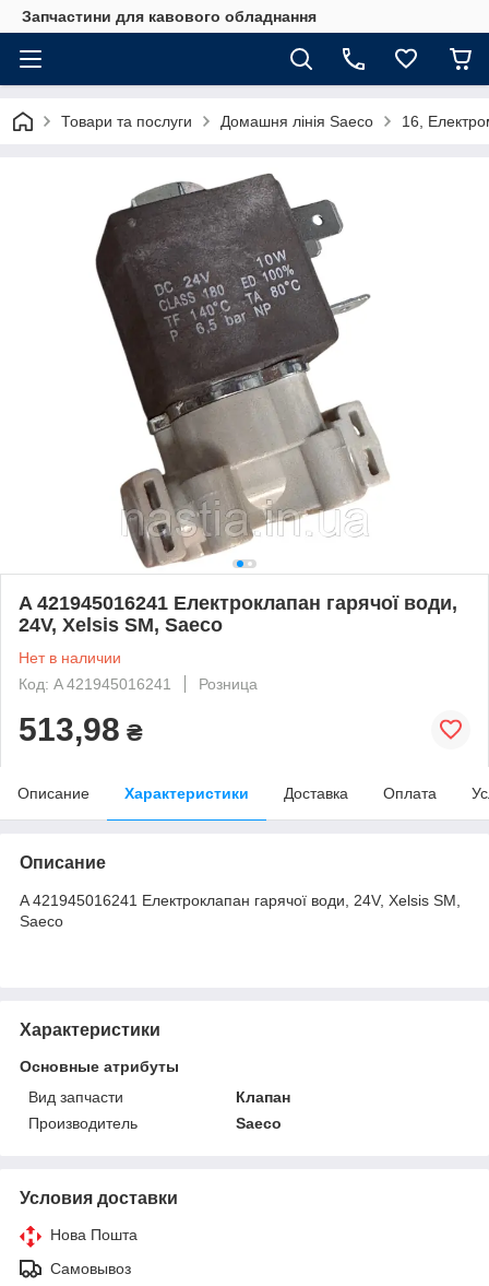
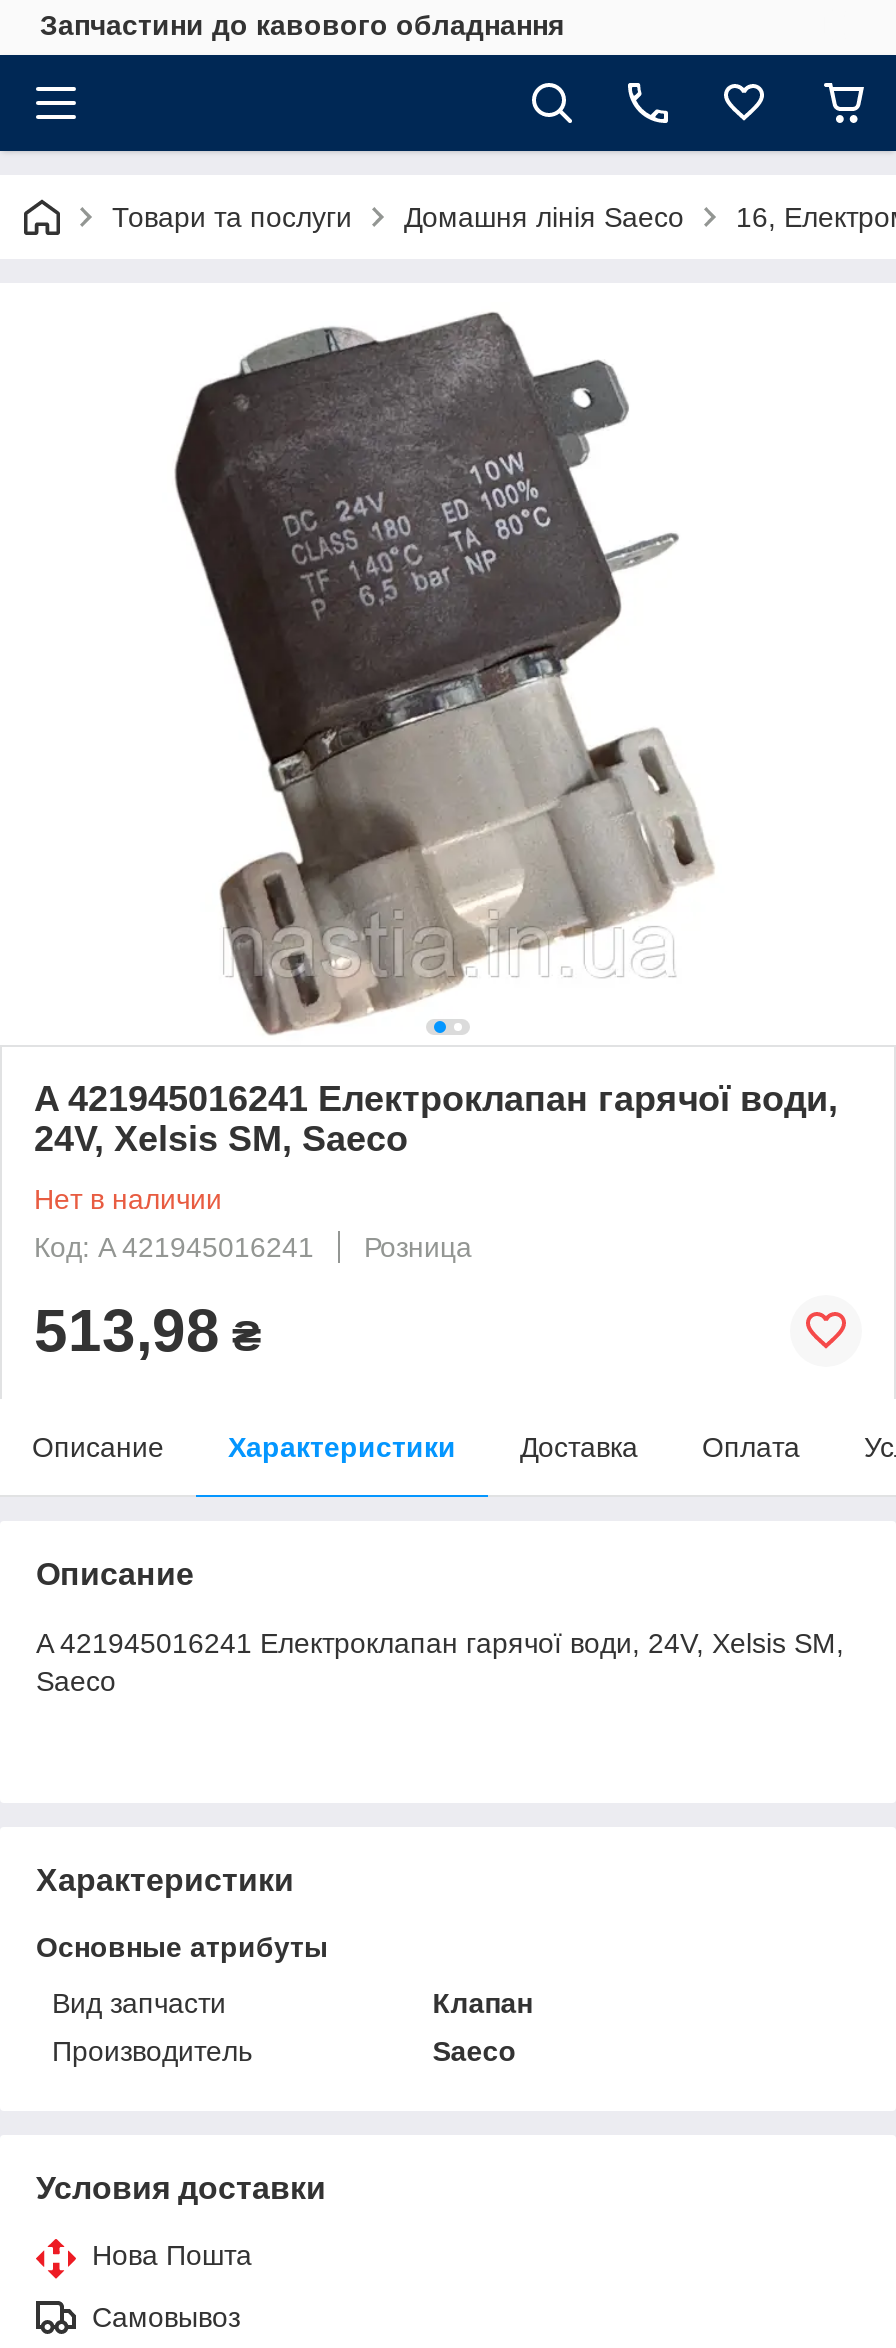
[22,8,317,25] Запчастини для кавового обладнання -> [40,9,564,41] Запчастини до кавового обладнання

